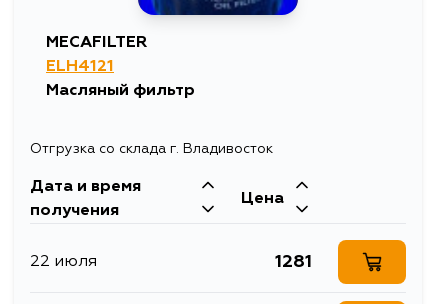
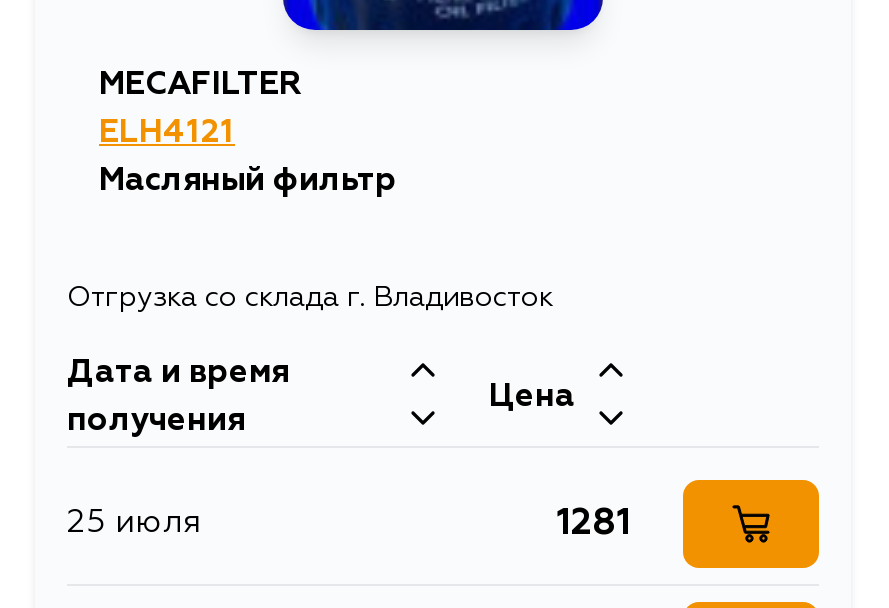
[30,254,97,270] 22 июля -> [67,509,201,541] 25 июля

